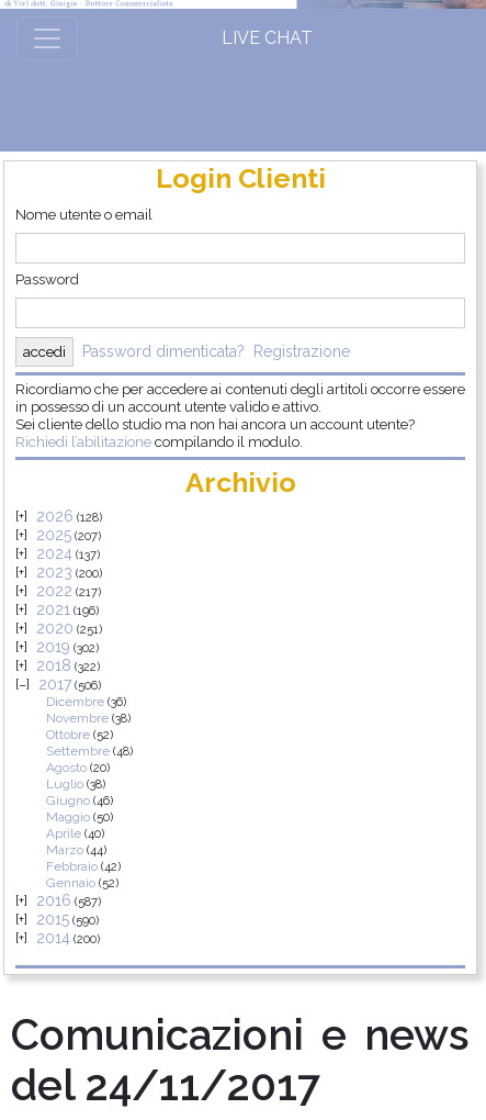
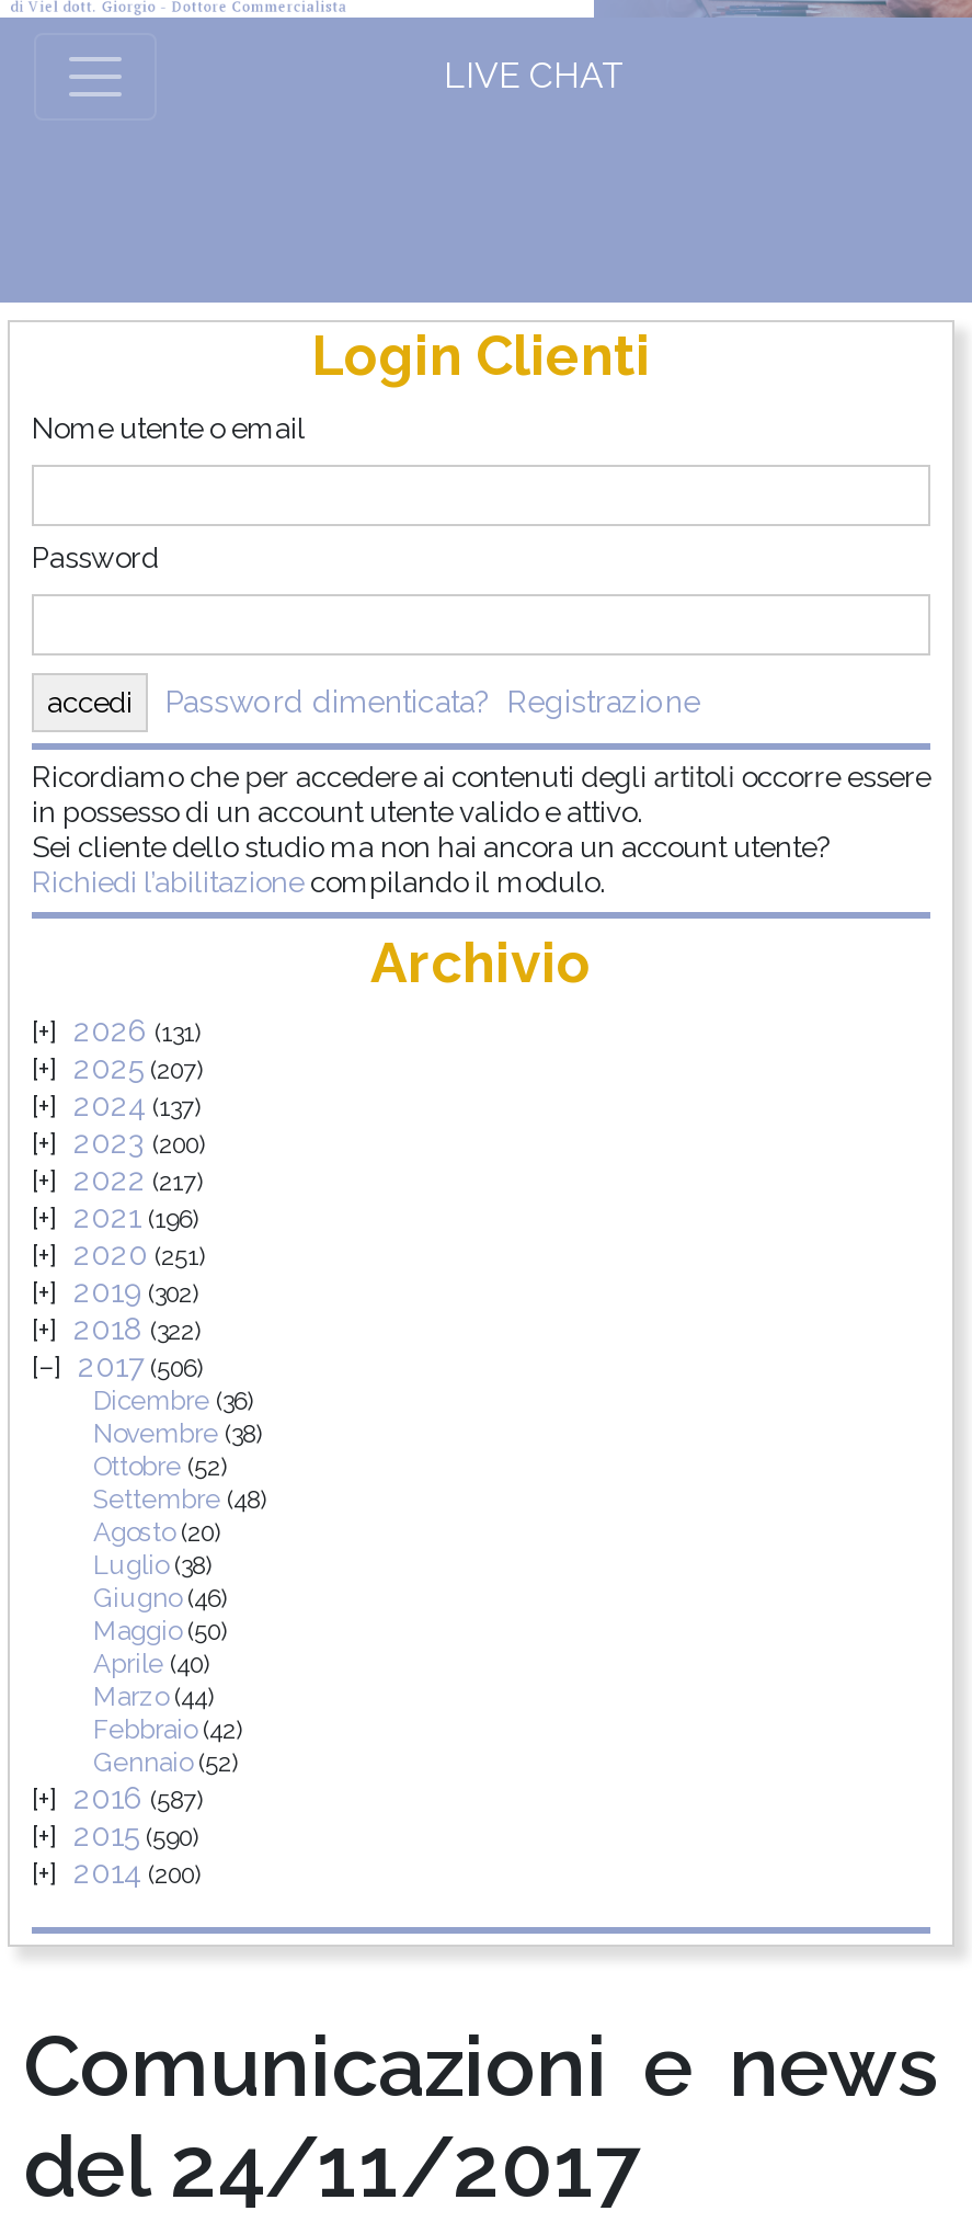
[36,507,102,525] 2026 (128) -> [73,1013,201,1048] 2026 (131)

